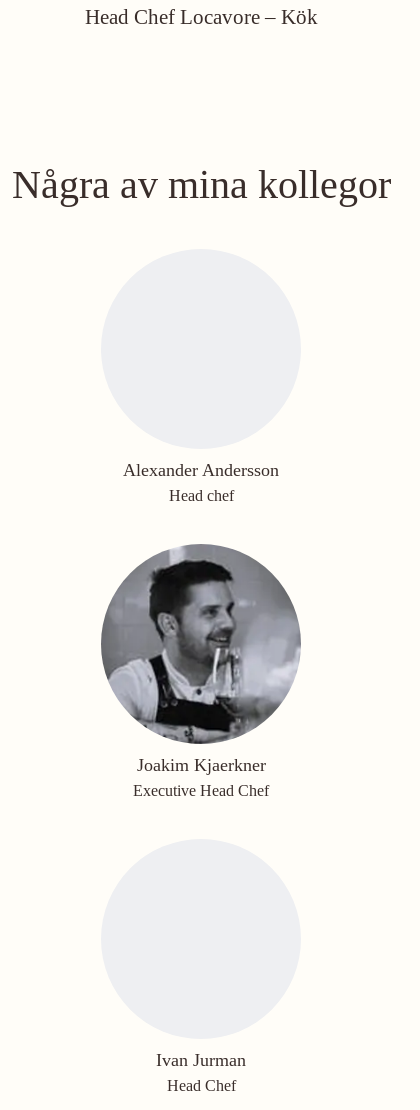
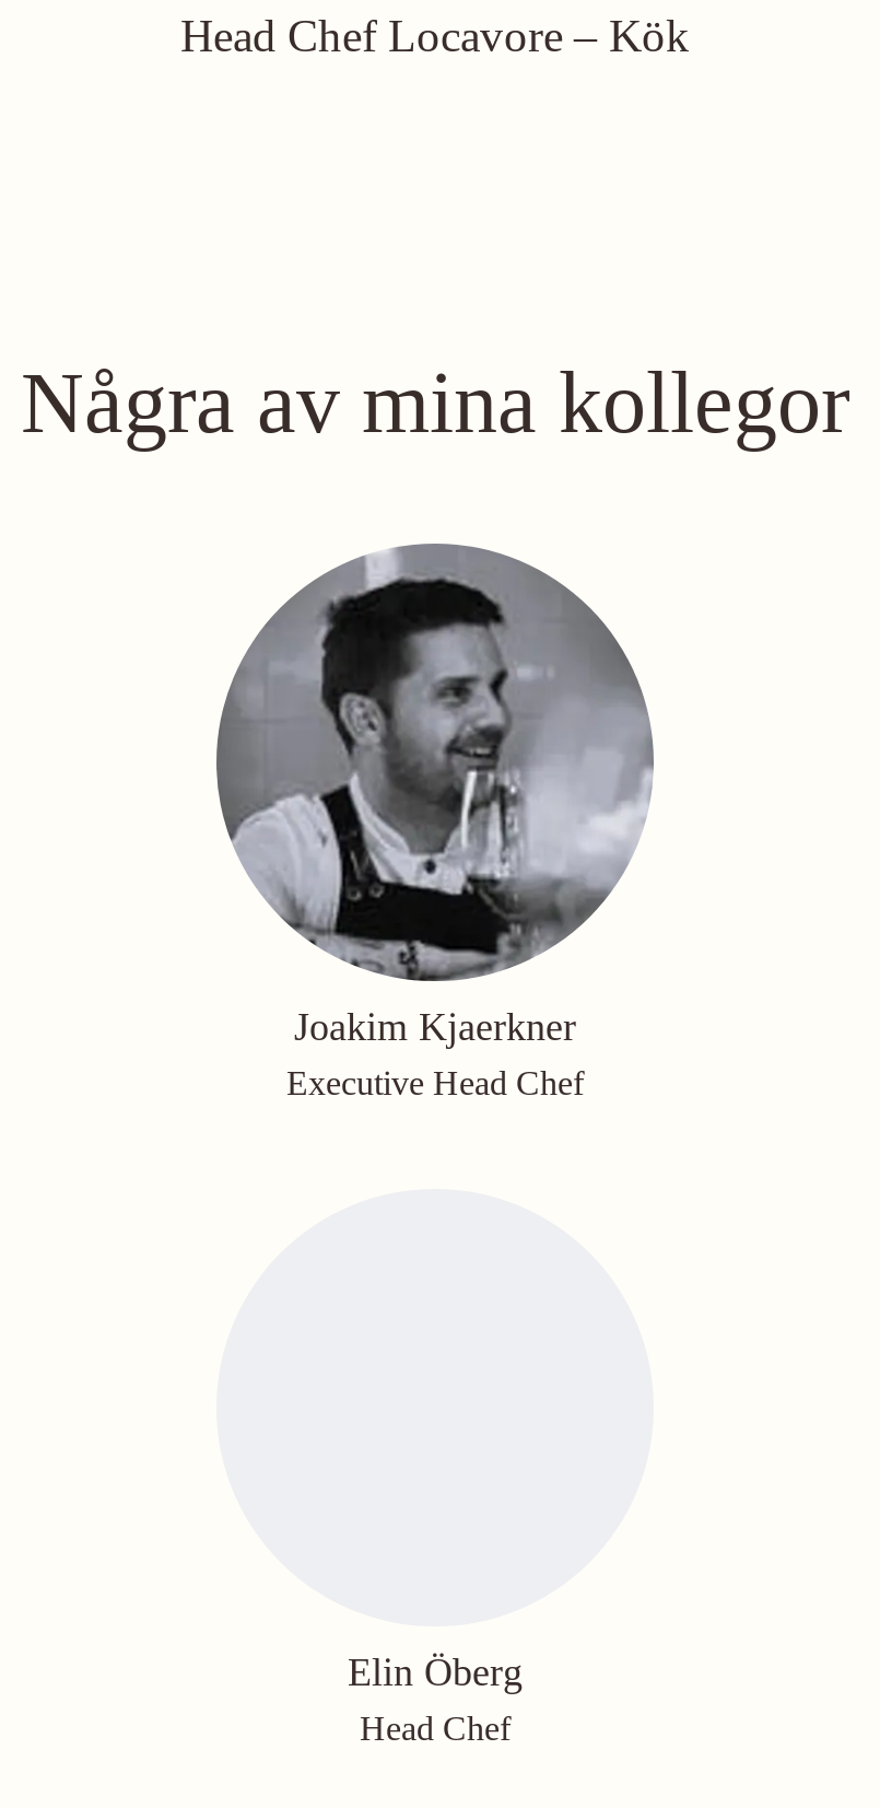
[123,460,279,504] Alexander Andersson | Head chef -> none
[156,1050,246,1070] Ivan Jurman -> [348,1650,523,1694] Elin Öberg

